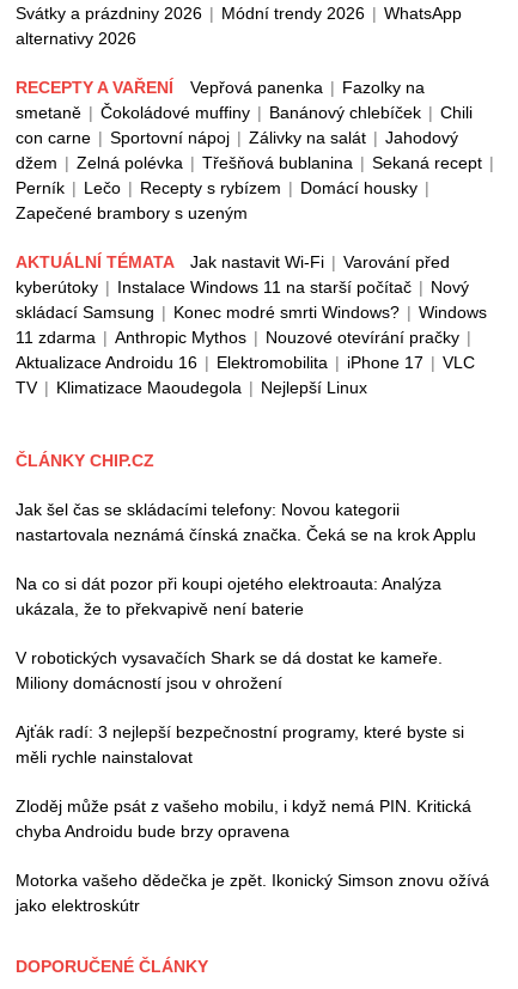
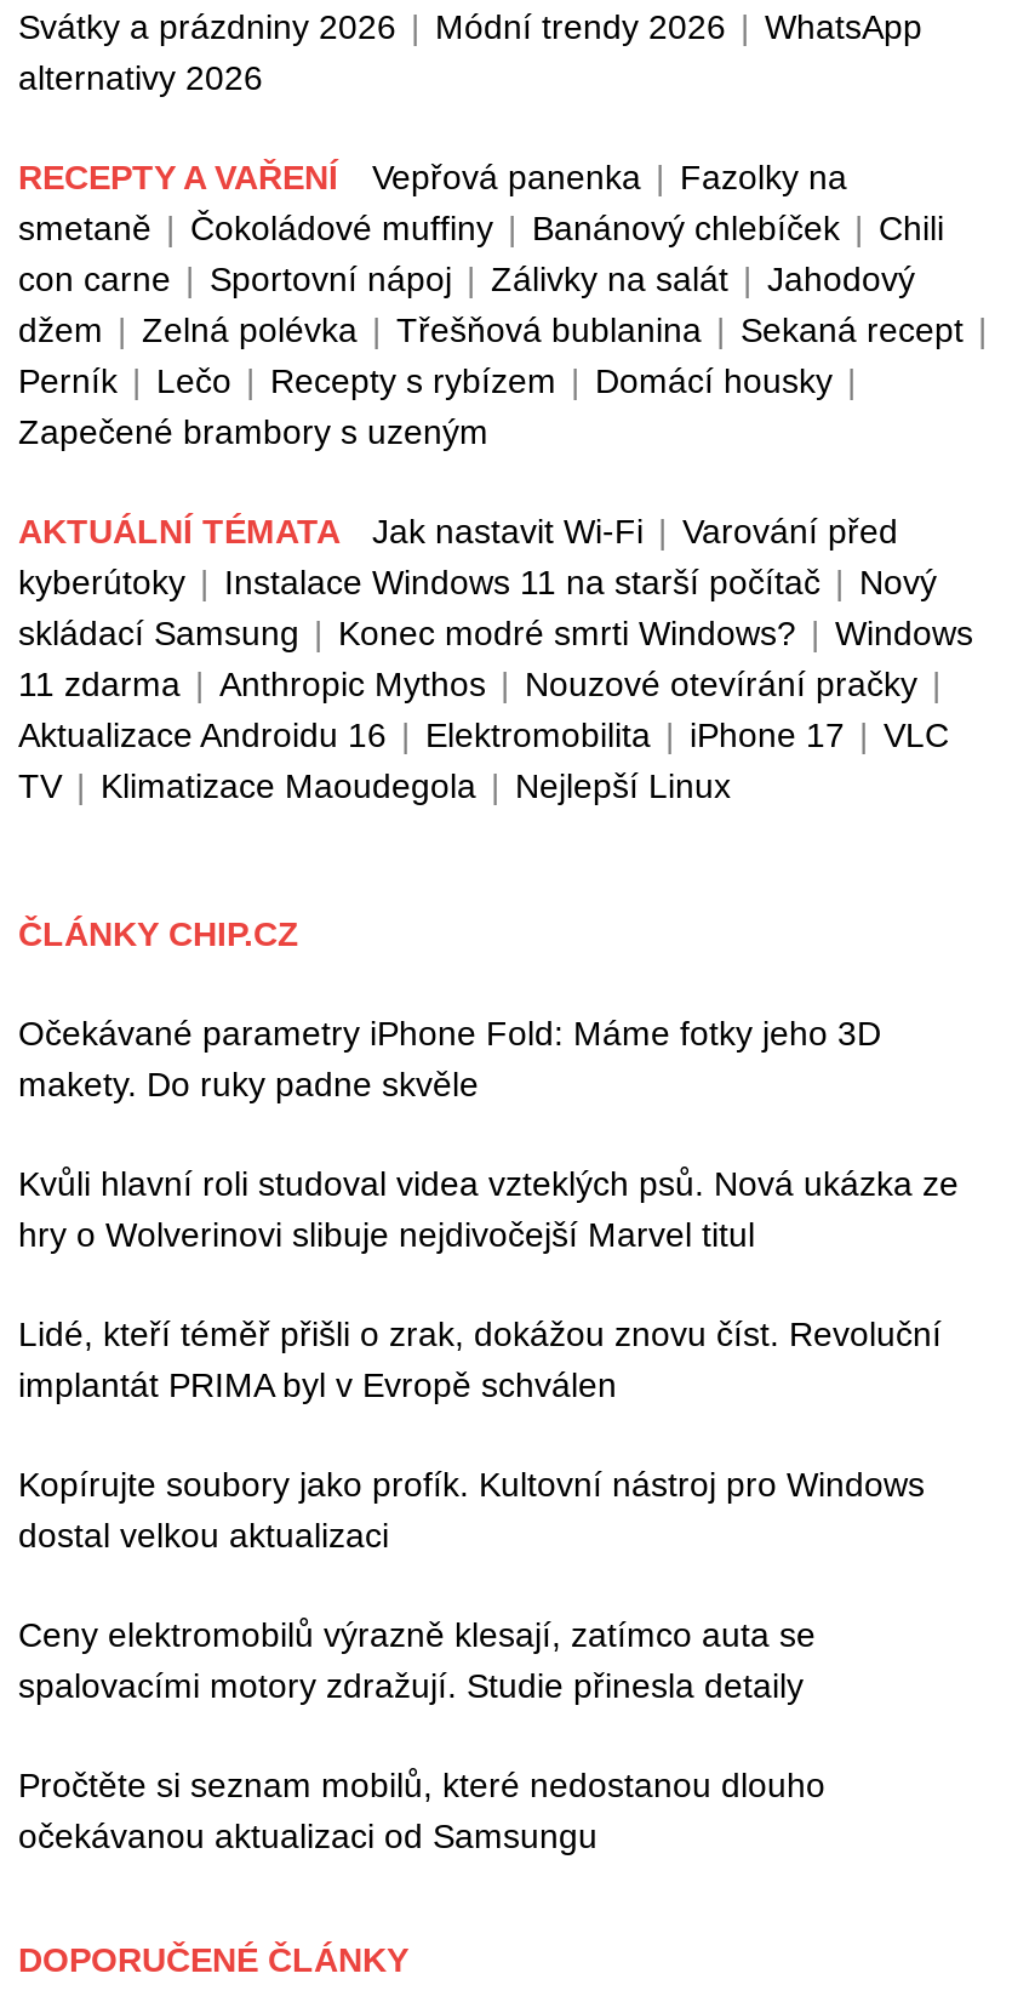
[16,500,476,544] Jak šel čas se skládacími telefony: Novou kategorii | nastartovala neznámá čínská značka. Čeká se na krok Applu -> [18,1014,881,1103] Očekávané parametry iPhone Fold: Máme fotky jeho 3D | makety. Do ruky padne skvěle
[16,574,441,618] Na co si dát pozor při koupi ojetého elektroauta: Analýza | ukázala, že to překvapivě není baterie -> [18,1164,959,1254] Kvůli hlavní roli studoval videa vzteklých psů. Nová ukázka ze | hry o Wolverinovi slibuje nejdivočejší Marvel titul
[16,648,443,692] V robotických vysavačích Shark se dá dostat ke kameře. | Miliony domácností jsou v ohrožení -> [18,1314,942,1404] Lidé, kteří téměř přišli o zrak, dokážou znovu číst. Revoluční | implantát PRIMA byl v Evropě schválen
[16,722,464,767] Ajťák radí: 3 nejlepší bezpečnostní programy, které byste si | měli rychle nainstalovat -> [18,1465,925,1555] Kopírujte soubory jako profík. Kultovní nástroj pro Windows | dostal velkou aktualizaci
[16,796,471,841] Zloděj může psát z vašeho mobilu, i když nemá PIN. Kritická | chyba Androidu bude brzy opravena -> [18,1615,816,1705] Ceny elektromobilů výrazně klesají, zatímco auta se | spalovacími motory zdražují. Studie přinesla detaily
[16,871,489,915] Motorka vašeho dědečka je zpět. Ikonický Simson znovu ožívá | jako elektroskútr -> [18,1766,825,1855] Pročtěte si seznam mobilů, které nedostanou dlouho | očekávanou aktualizaci od Samsungu

